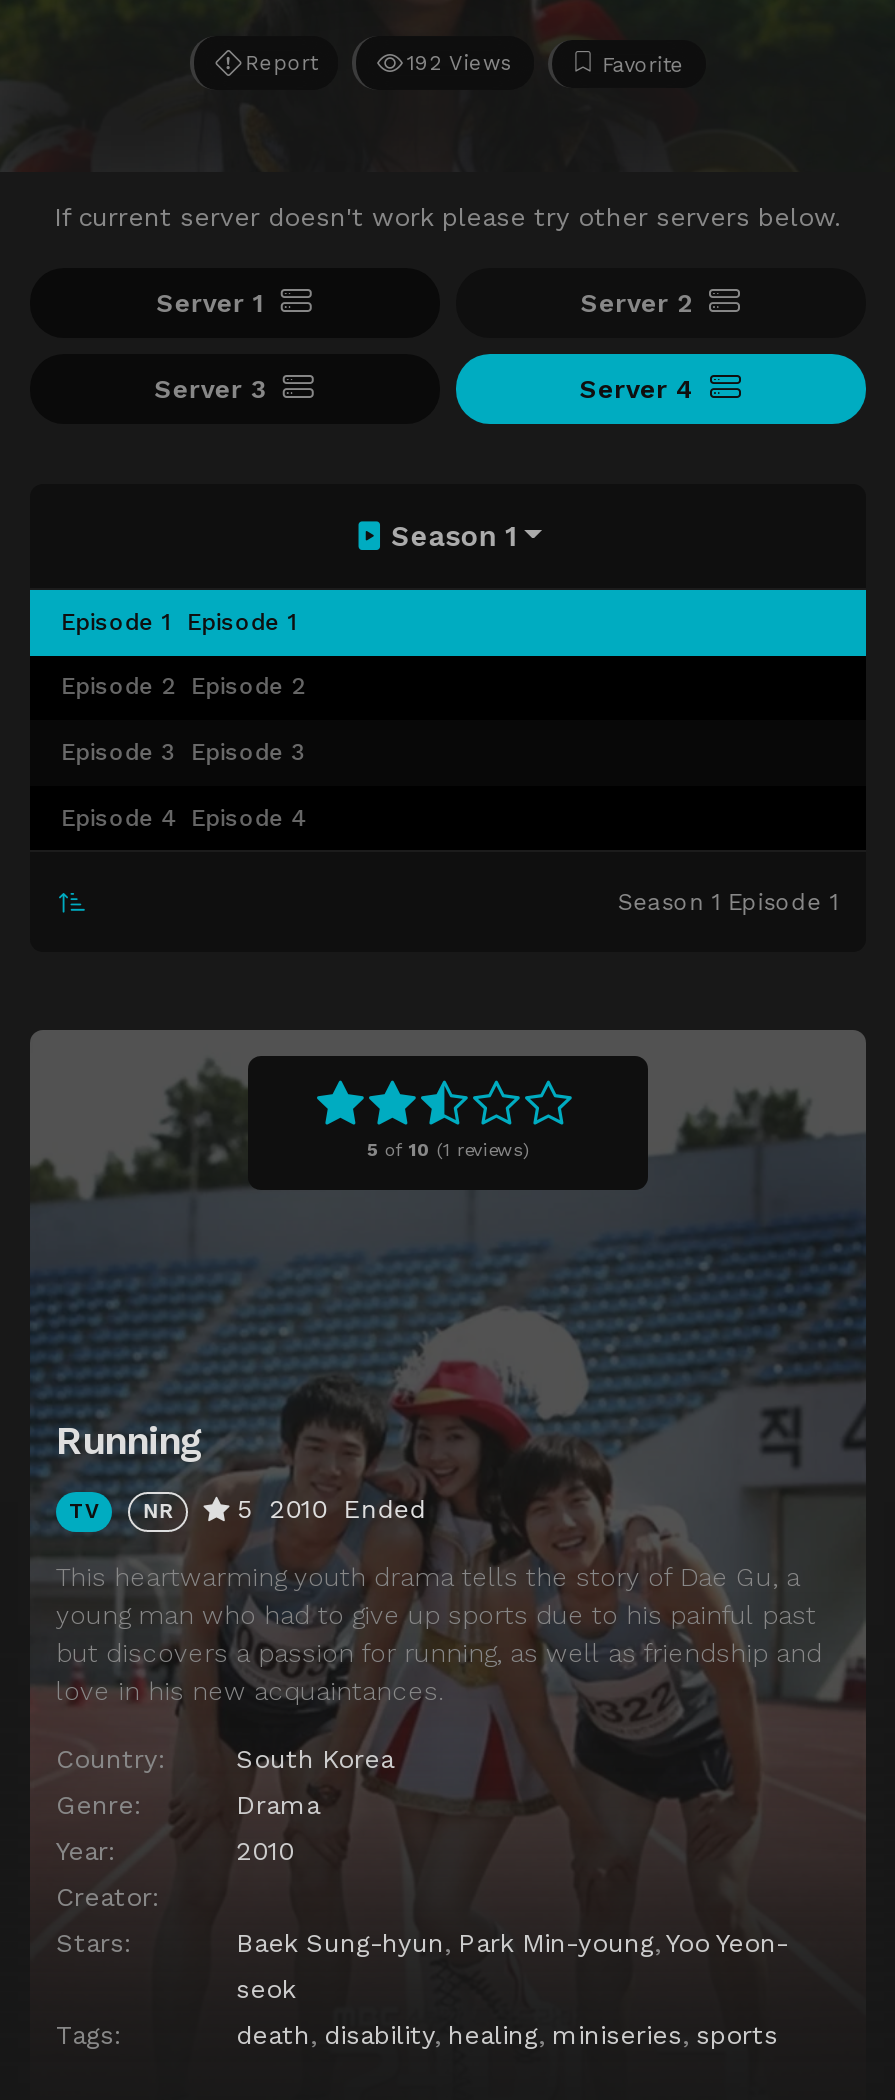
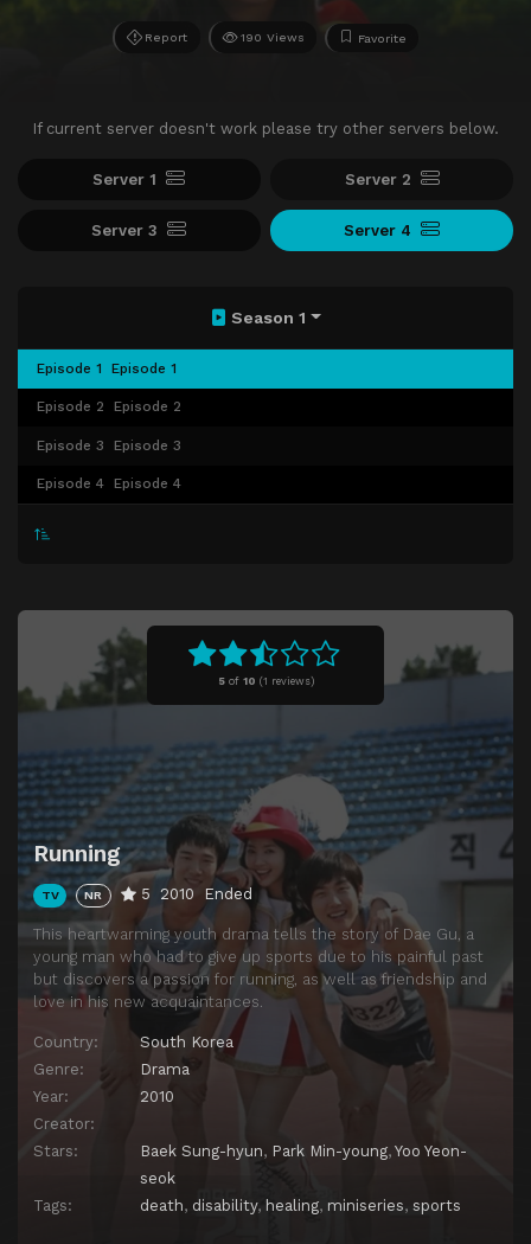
[407,50,513,76] 192 Views -> [241,30,305,45] 190 Views
[617,887,837,915] Season 1 Episode 1 -> none

